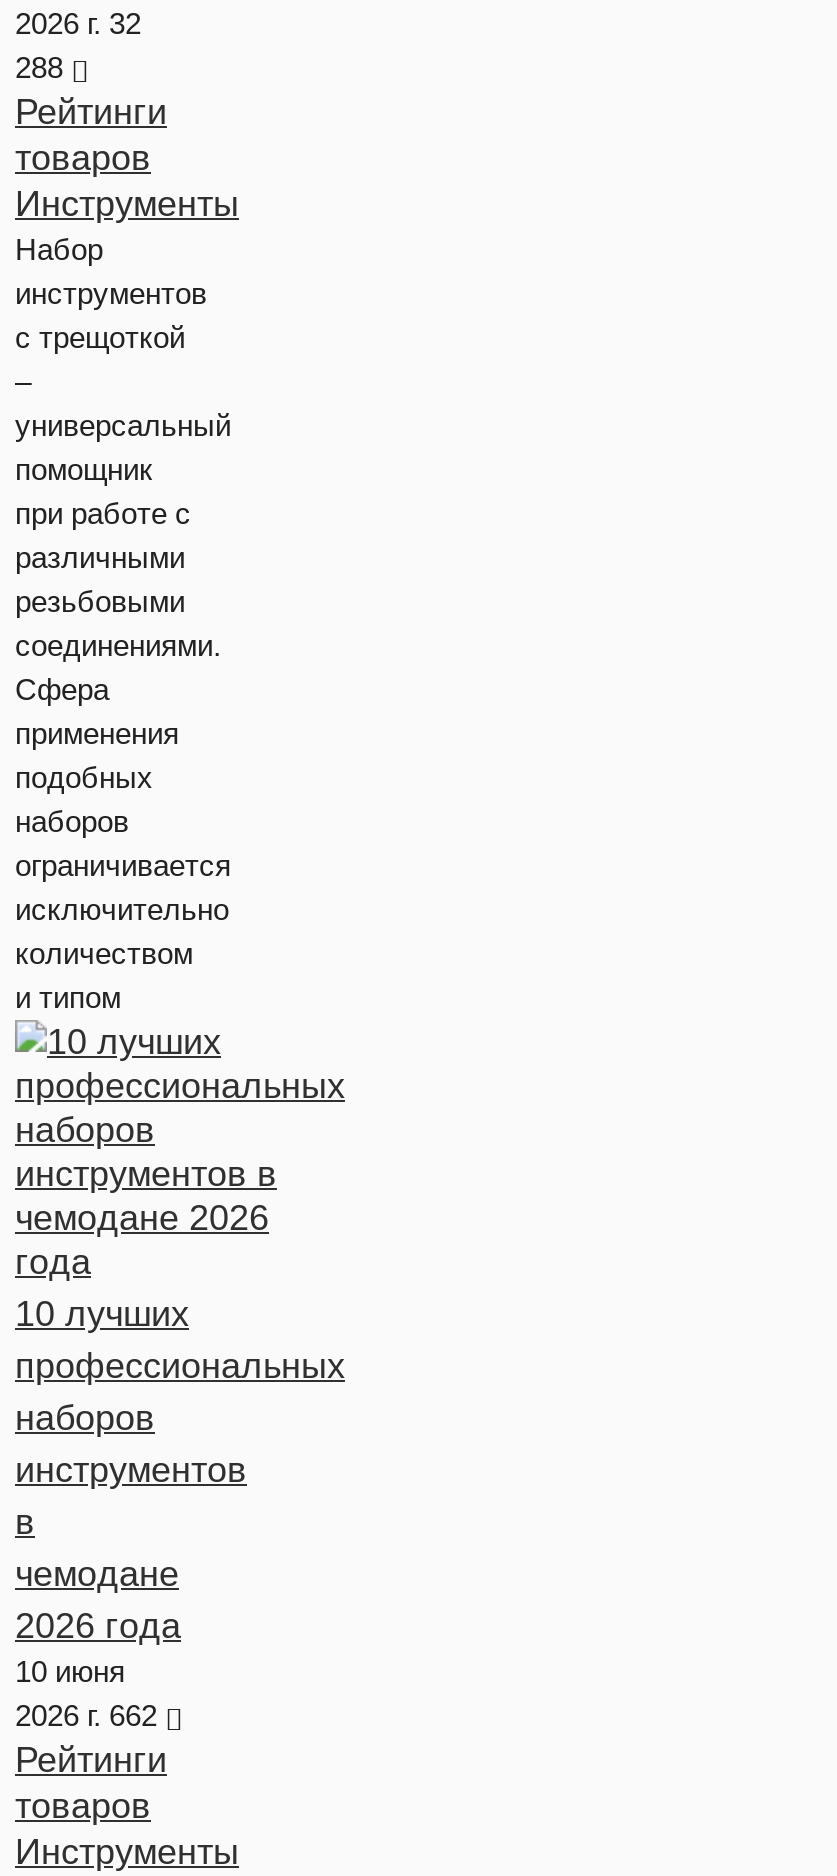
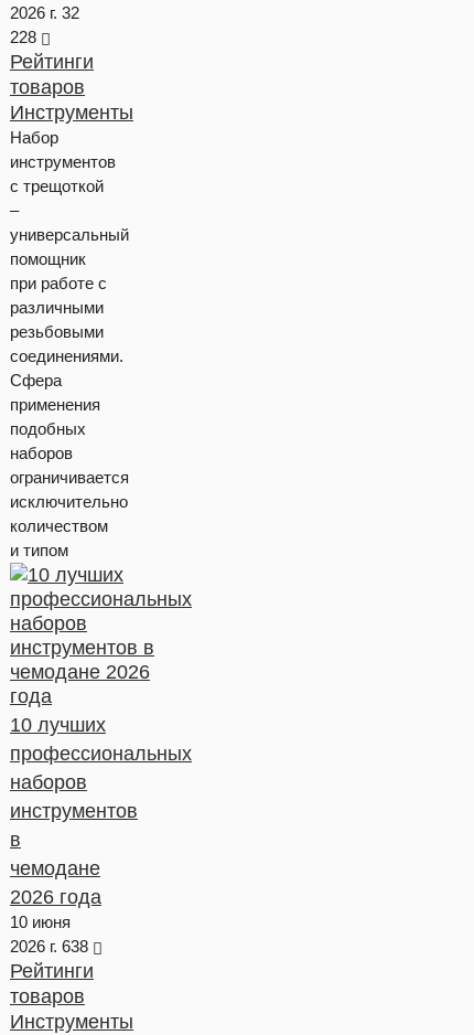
[15,50,71,84] 288 -> [10,28,41,46] 228
[15,1698,165,1732] 2026 г. 662 -> [10,937,93,956] 2026 г. 638

